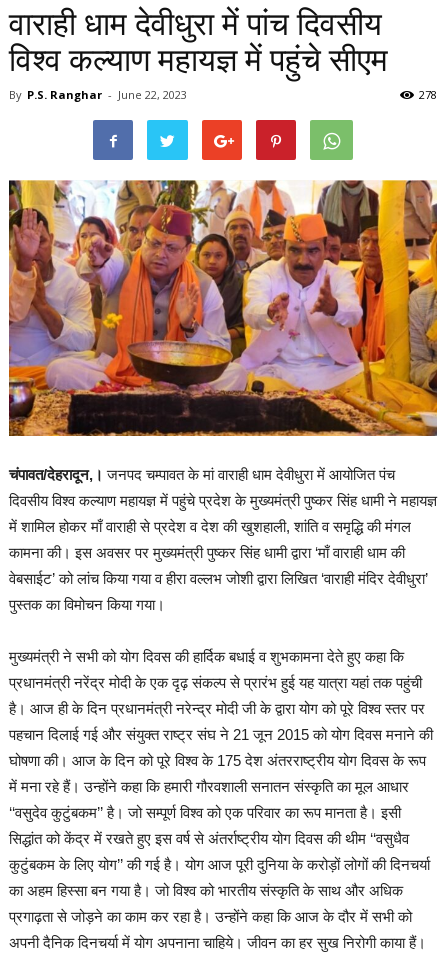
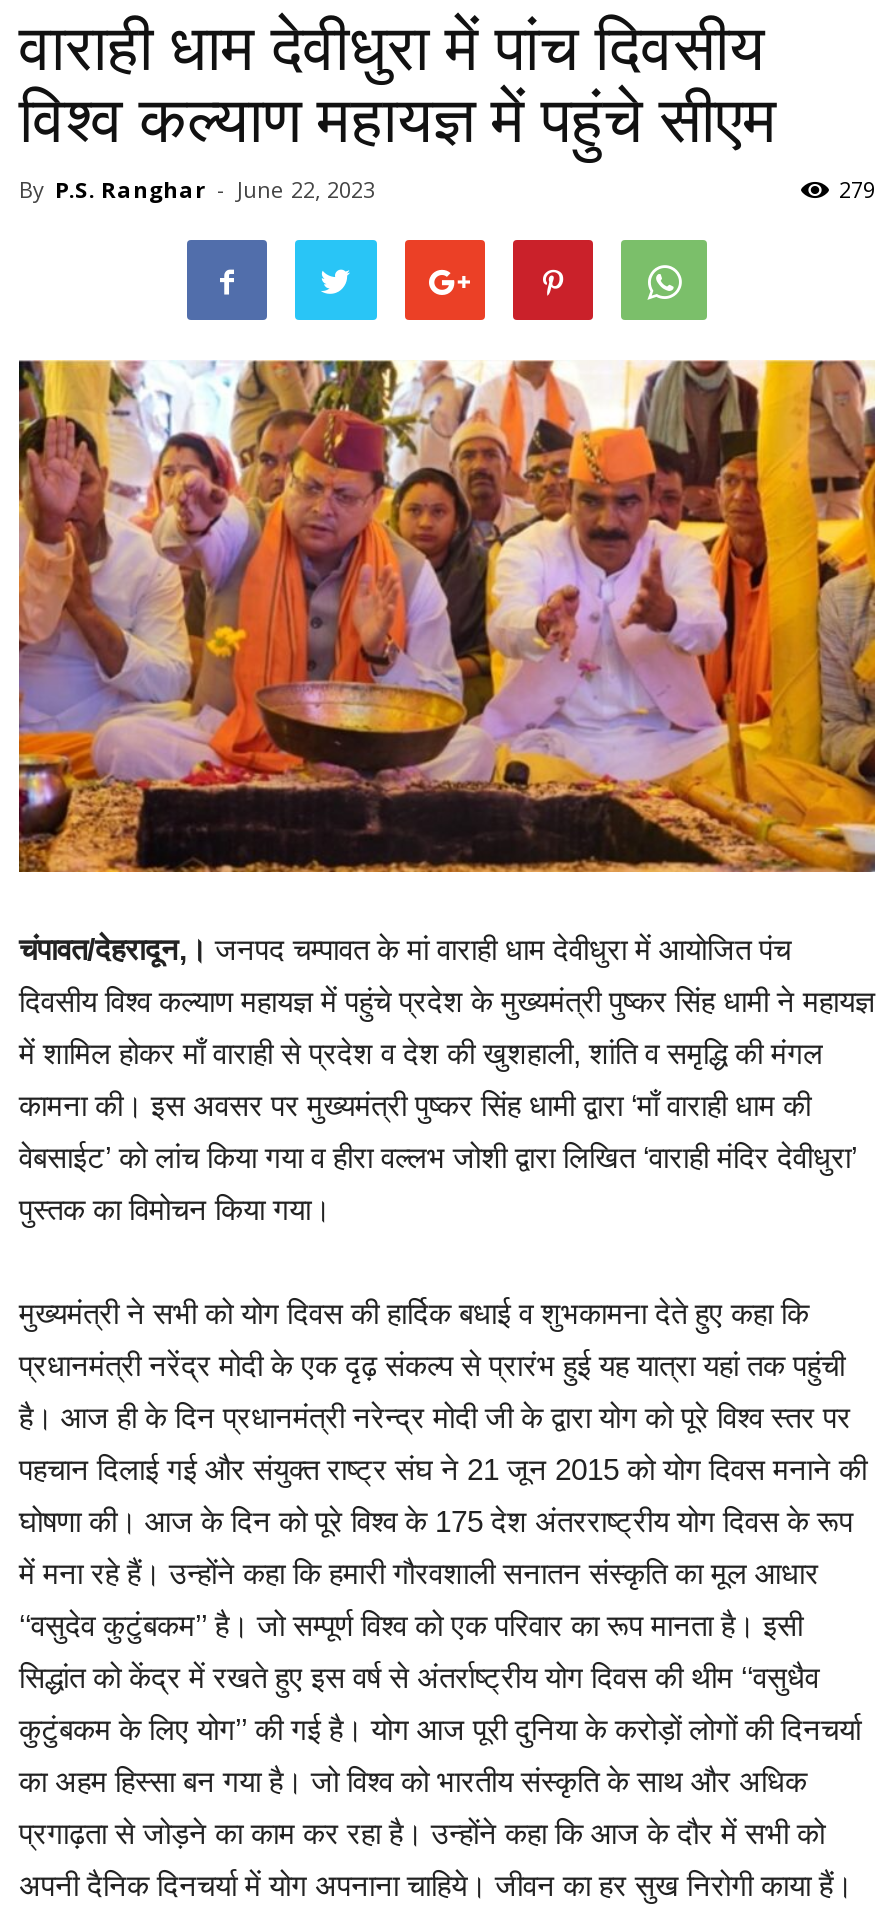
[419,87,437,102] 278 -> [839,174,875,204] 279

